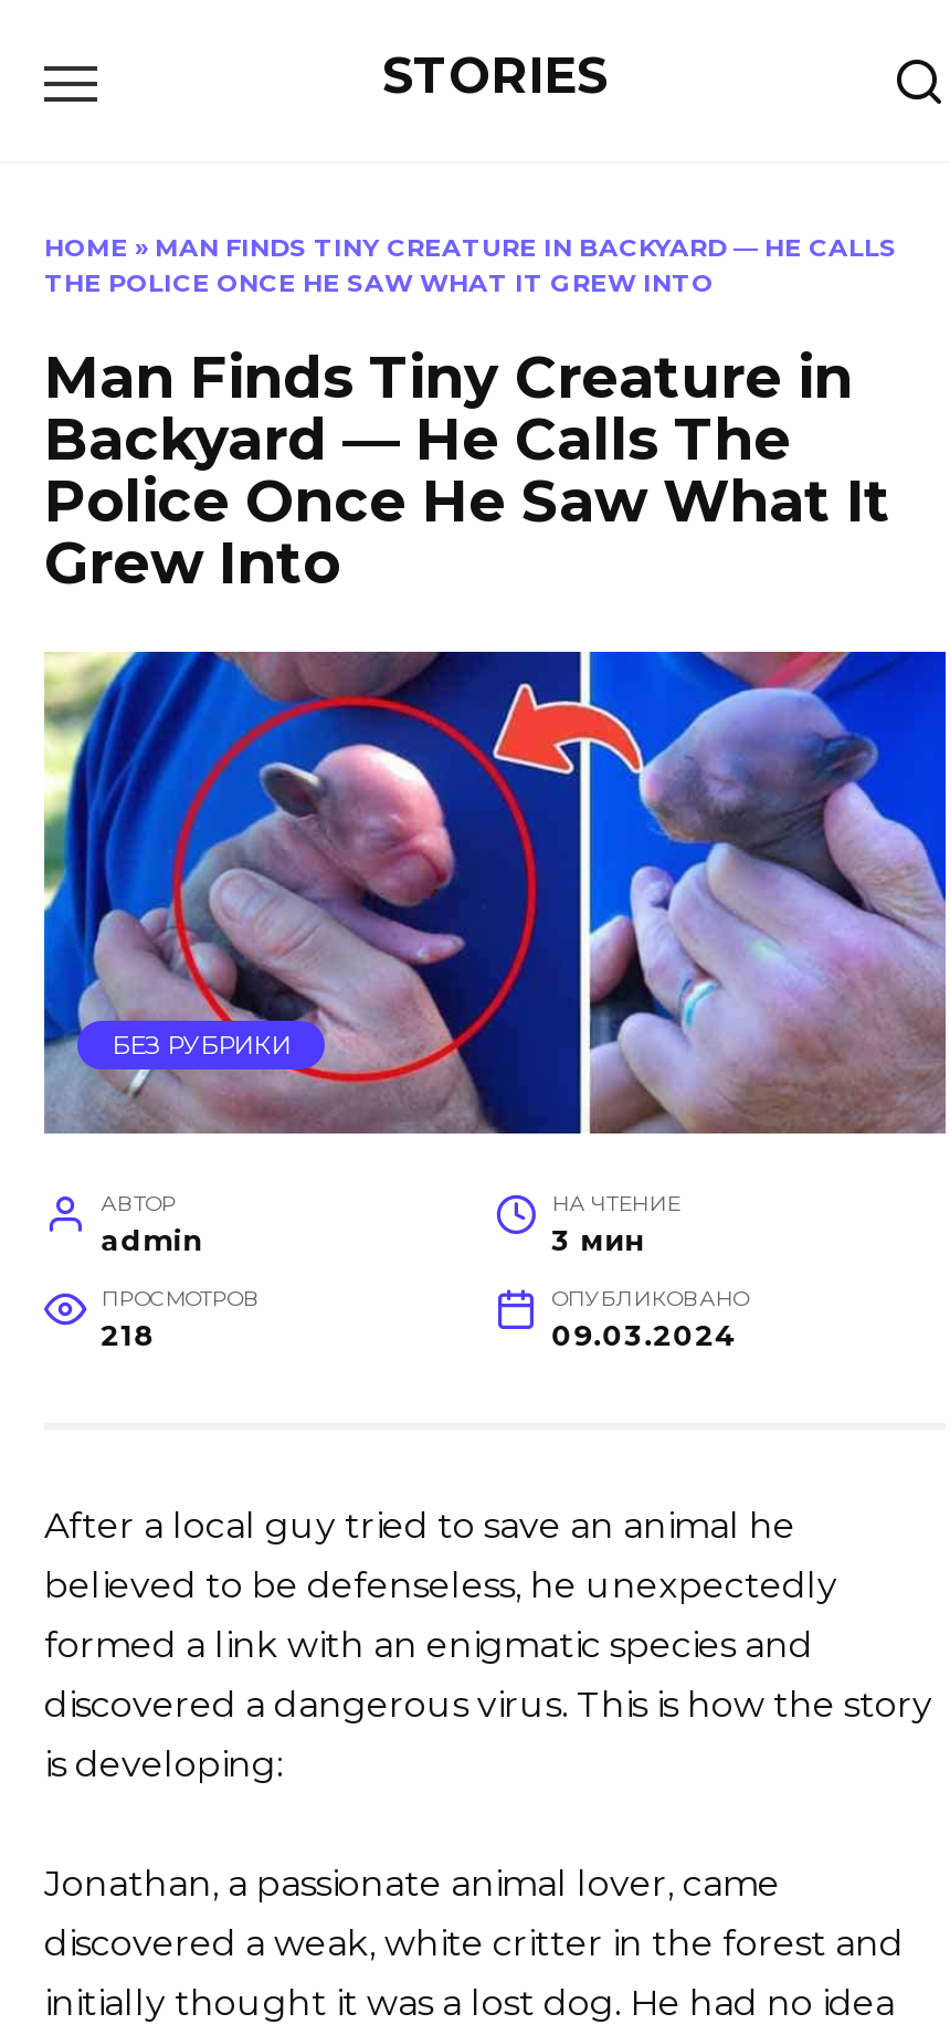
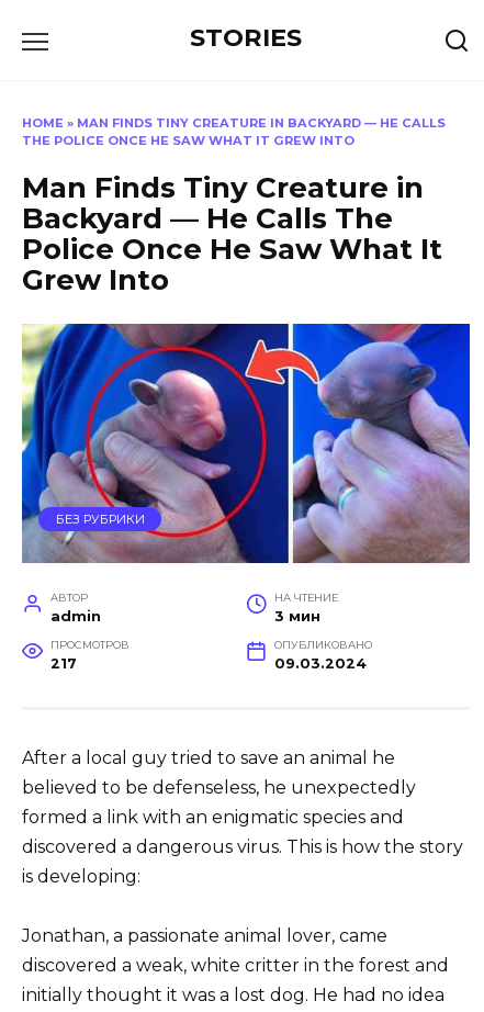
[101,1319,156,1352] 218 -> [50,655,76,672] 217

